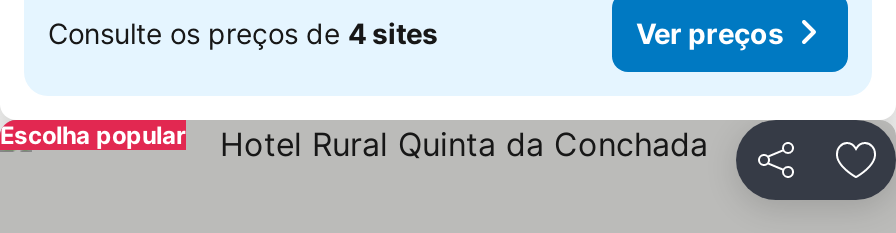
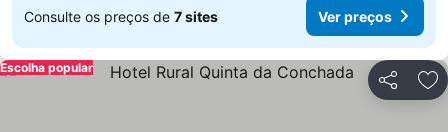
[48,15,438,49] Consulte os preços de 4 sites -> [24,7,218,24] Consulte os preços de 7 sites

